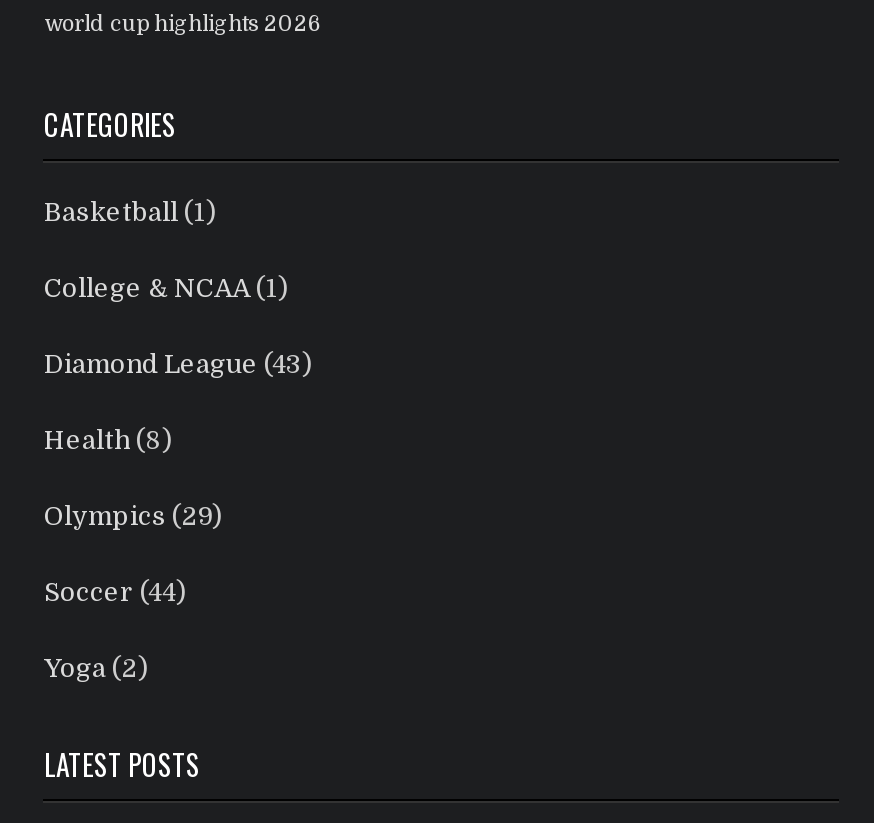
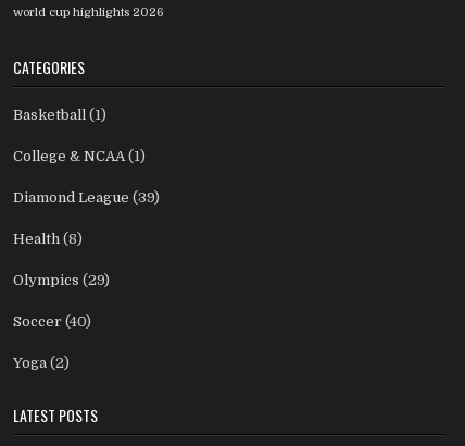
[44,348,312,378] Diamond League (43) -> [14,189,160,206] Diamond League (39)
[44,576,186,606] Soccer (44) -> [14,313,92,330] Soccer (40)

